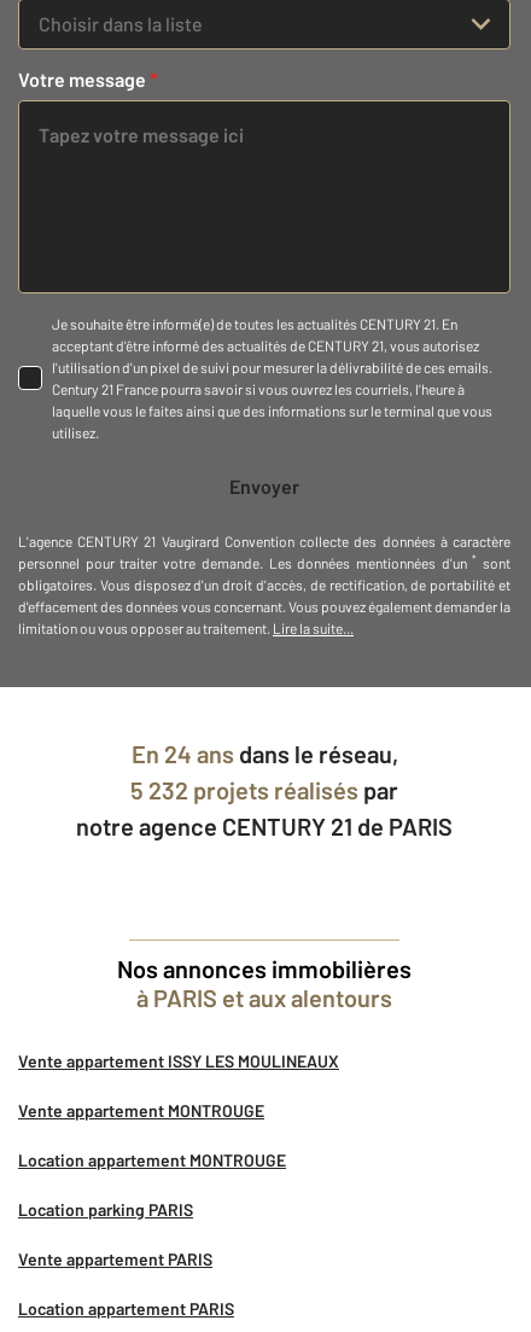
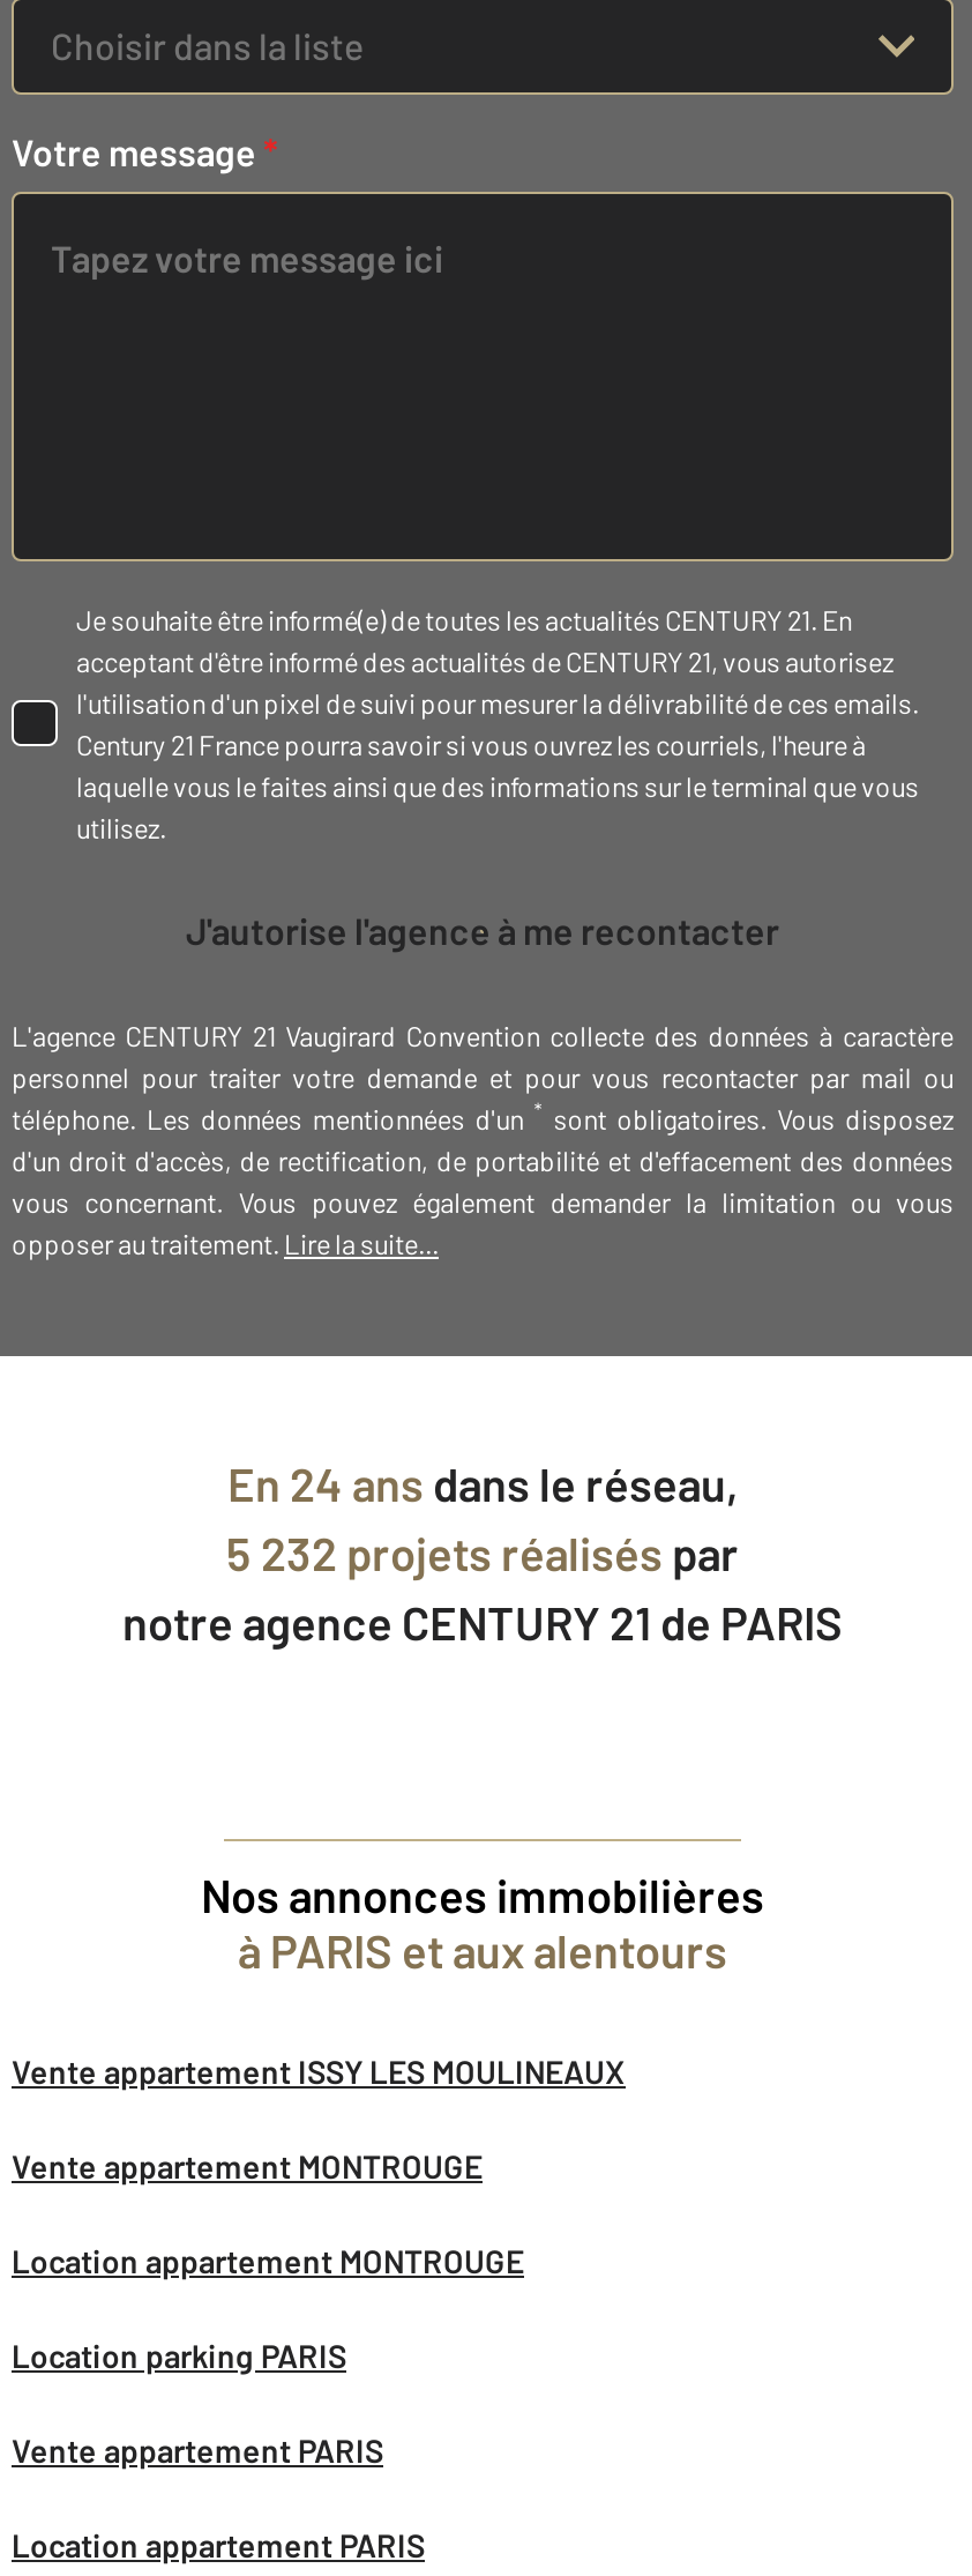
[240,474,299,497] Envoyer -> [211,907,779,951] J'autorise l'agence à me recontacter
[18,552,510,636] personnel pour traiter votre demande. Les données mentionnées d'un * sont | obligatoires. Vous disposez d'un droit d'accès, de rectification, de portabilité et | d'effacement des données vous concernant. Vous pouvez également demander la | limitation ou vous opposer au traitement. Lire la suite... -> [12,1060,954,1259] personnel pour traiter votre demande et pour vous recontacter par mail ou | téléphone. Les données mentionnées d'un * sont obligatoires. Vous disposez | d'un droit d'accès, de rectification, de portabilité et d'effacement des données | vous concernant. Vous pouvez également demander la limitation ou vous | opposer au traitement. Lire la suite...

